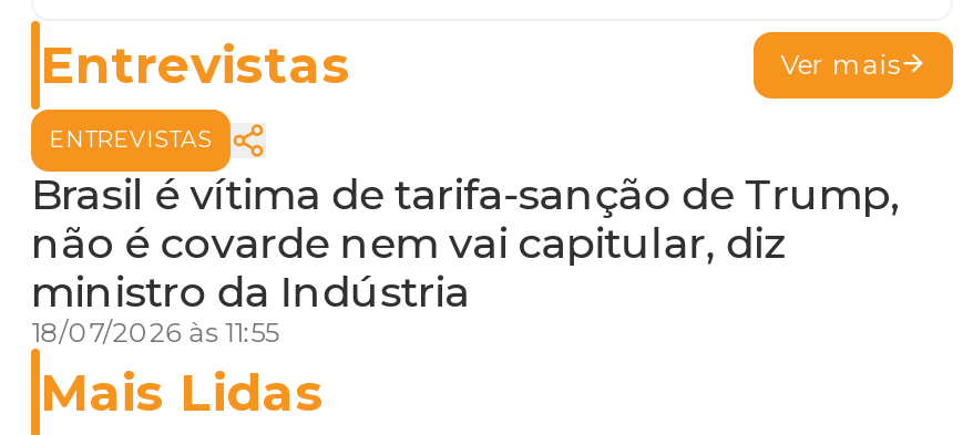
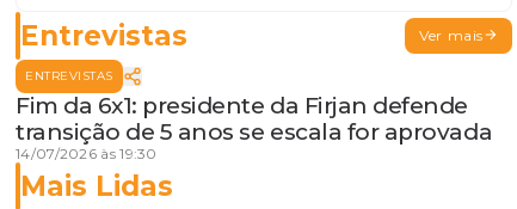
[31,170,900,350] Brasil é vítima de tarifa-sanção de Trump, | não é covarde nem vai capitular, diz | ministro da Indústria | 18/07/2026 às 11:55 -> [16,93,492,163] Fim da 6x1: presidente da Firjan defende | transição de 5 anos se escala for aprovada | 14/07/2026 às 19:30

